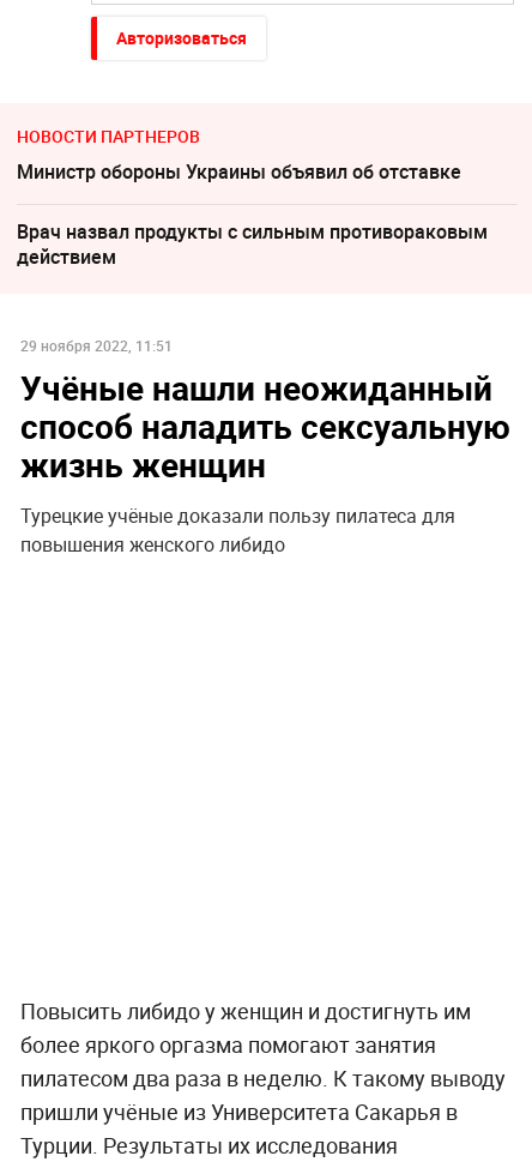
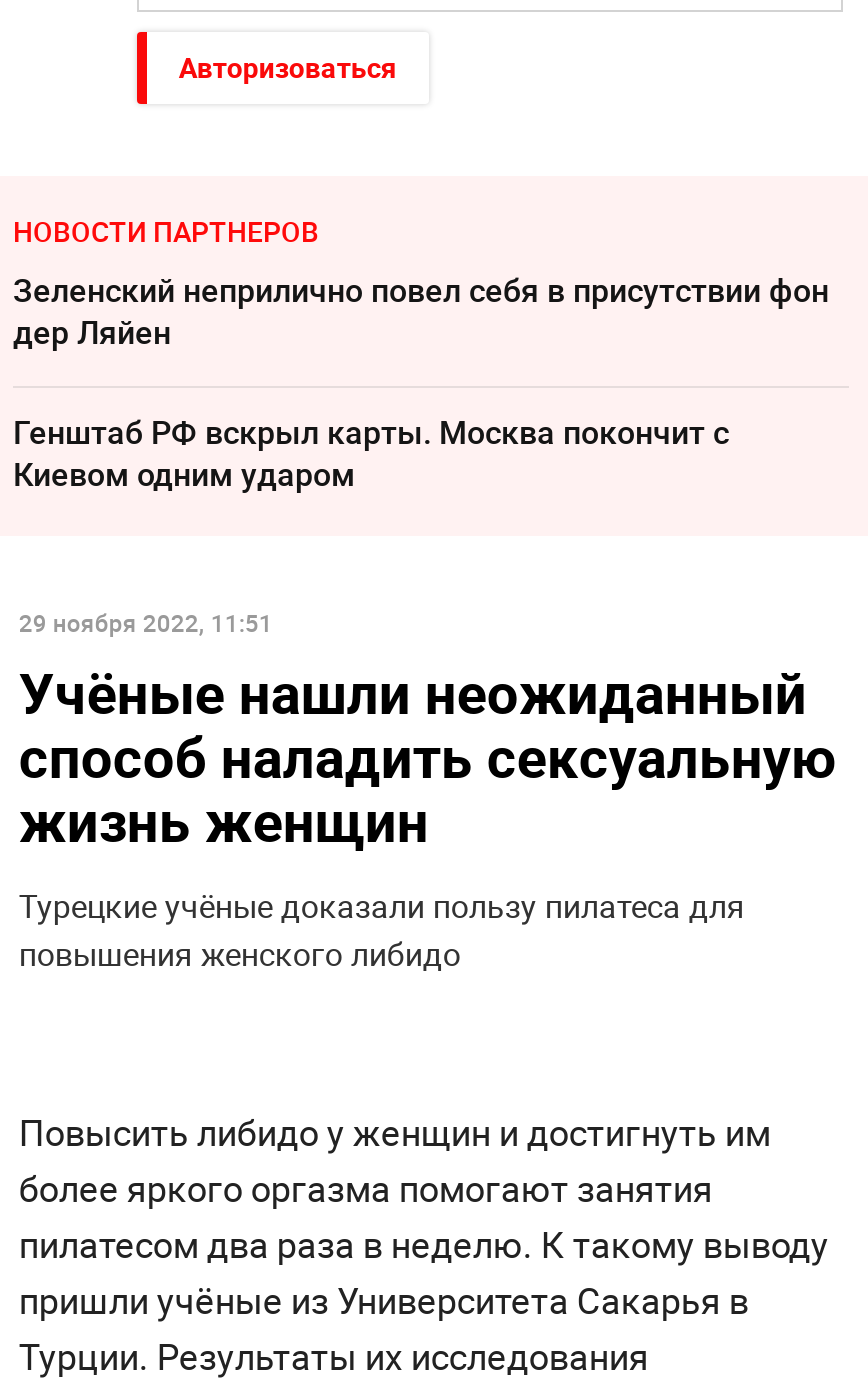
[17,158,461,185] Министр обороны Украины объявил об отставке -> [13,268,829,354] Зеленский неприлично повел cебя в присутствии фон | дер Ляйен
[17,218,488,270] Врач назвал продукты с сильным противораковым | действием -> [13,410,729,496] Генштаб РФ вскрыл карты. Москва покончит с | Киевом одним ударом
moved [20,335,510,557] -> [19,605,837,975]: 29 ноября 2022, 11:51 | Учёные нашли неожиданный | способ наладить сексуальную | жизнь женщин | Турецкие учёные доказали пользу пилатеса для | повышения женского либидо

